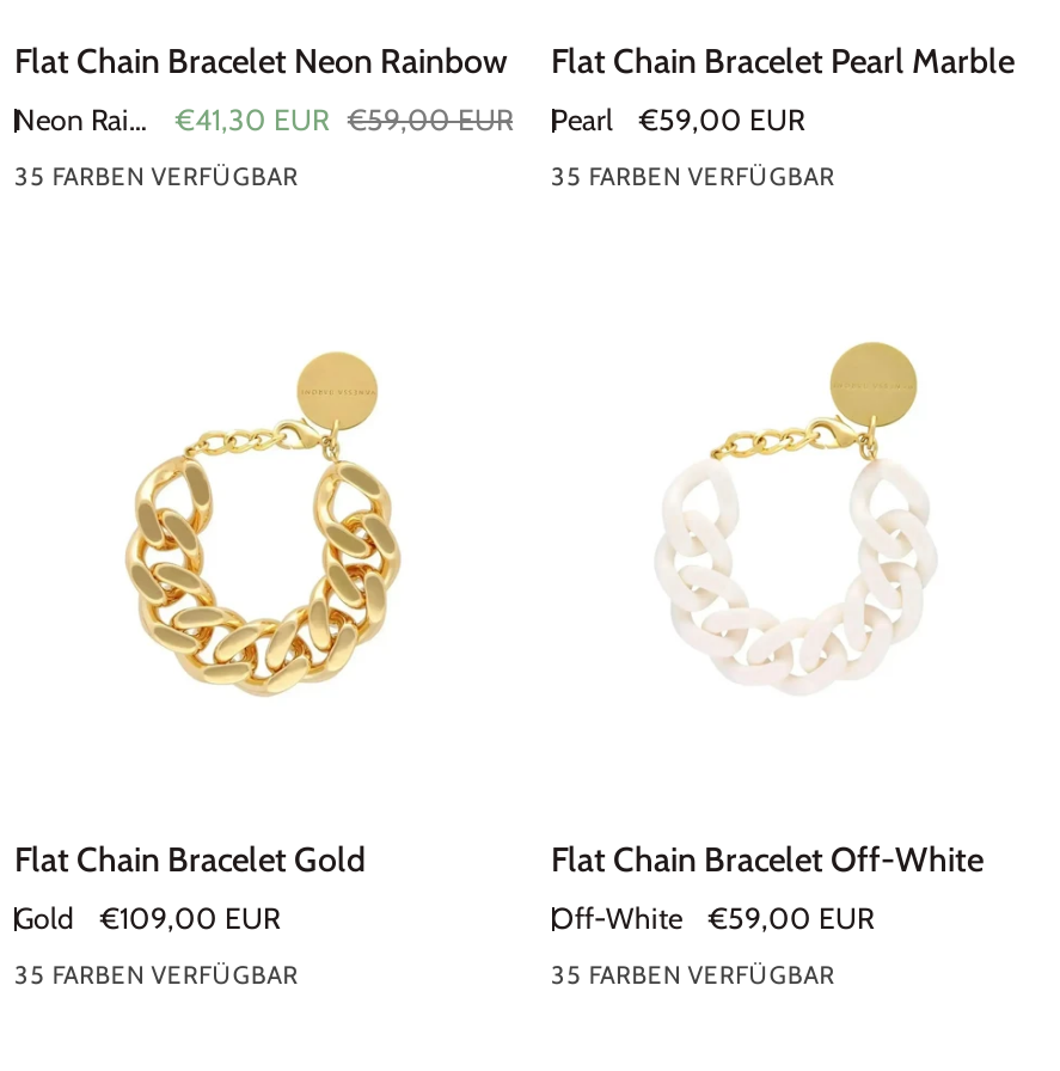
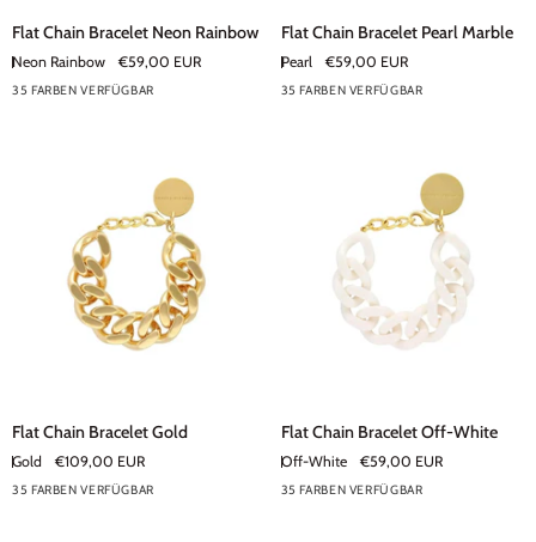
[176,100,513,136] €41,30 EUR €59,00 EUR -> [118,53,201,71] €59,00 EUR

